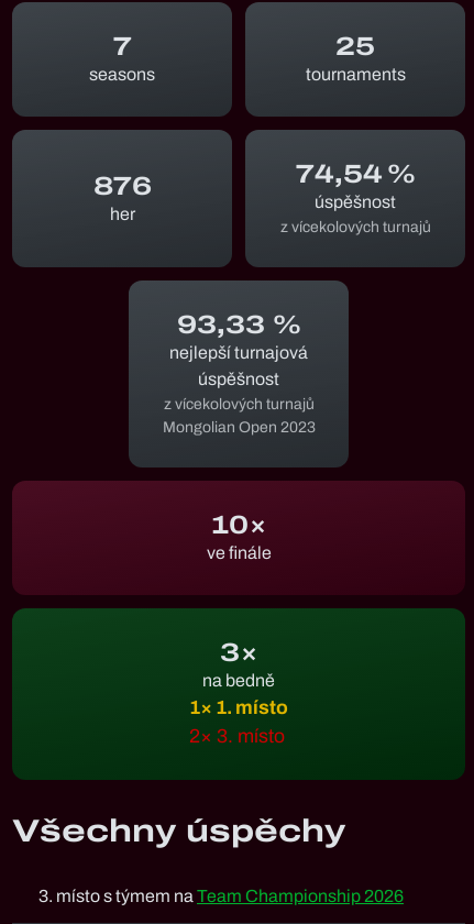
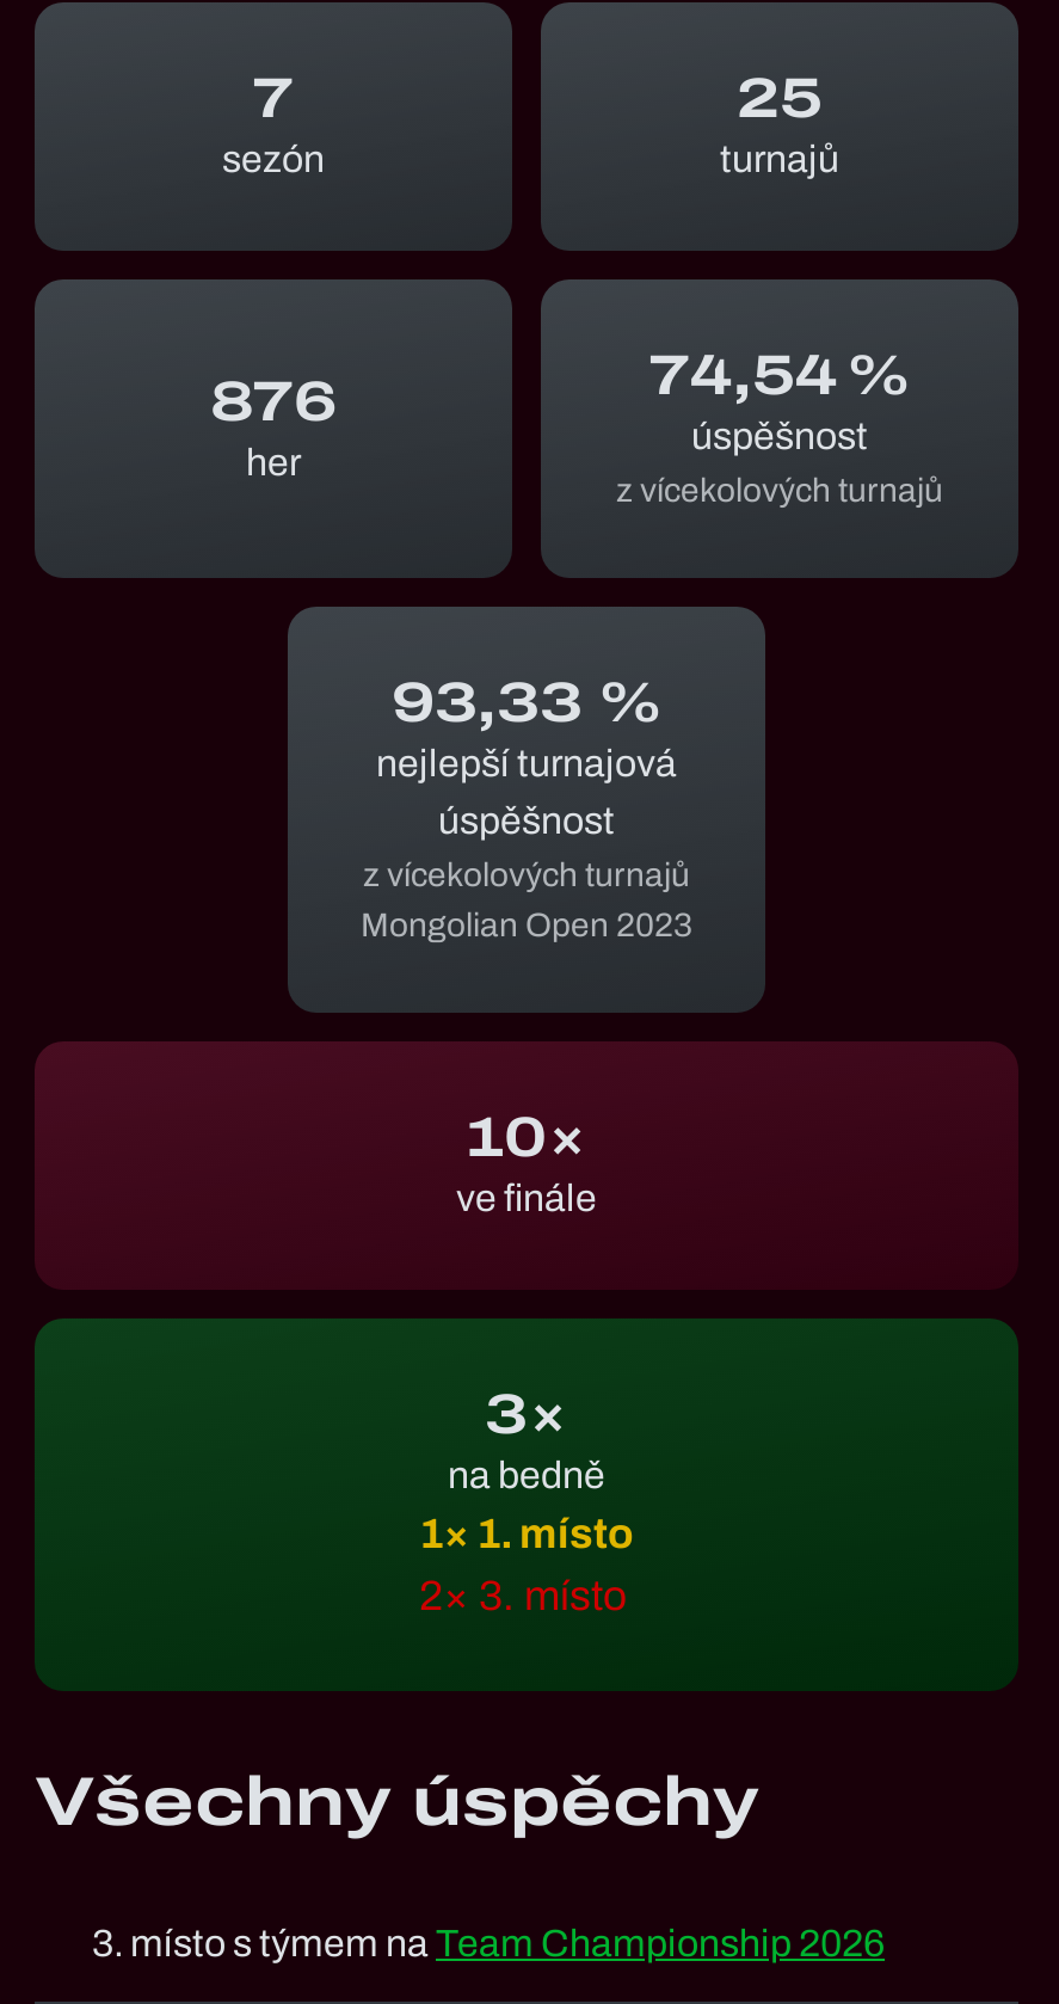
[89,65,155,84] seasons -> [222,139,325,180] sezón
[305,65,405,84] tournaments -> [720,139,839,180] turnajů

